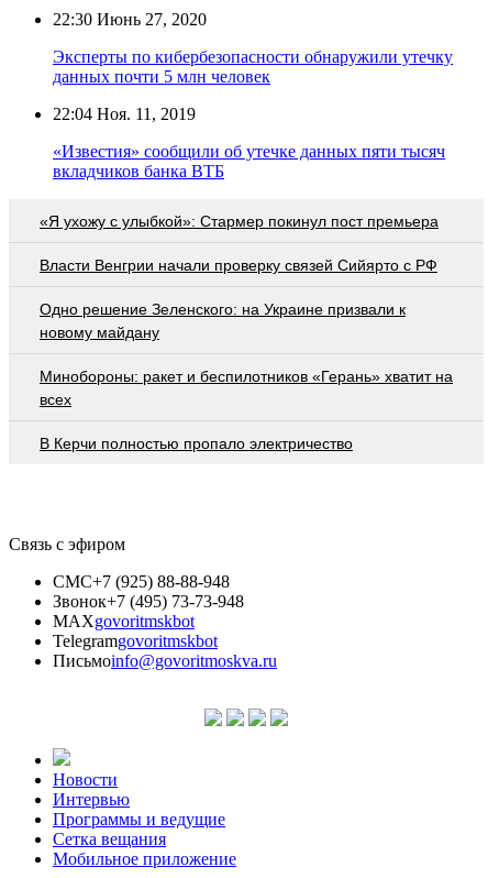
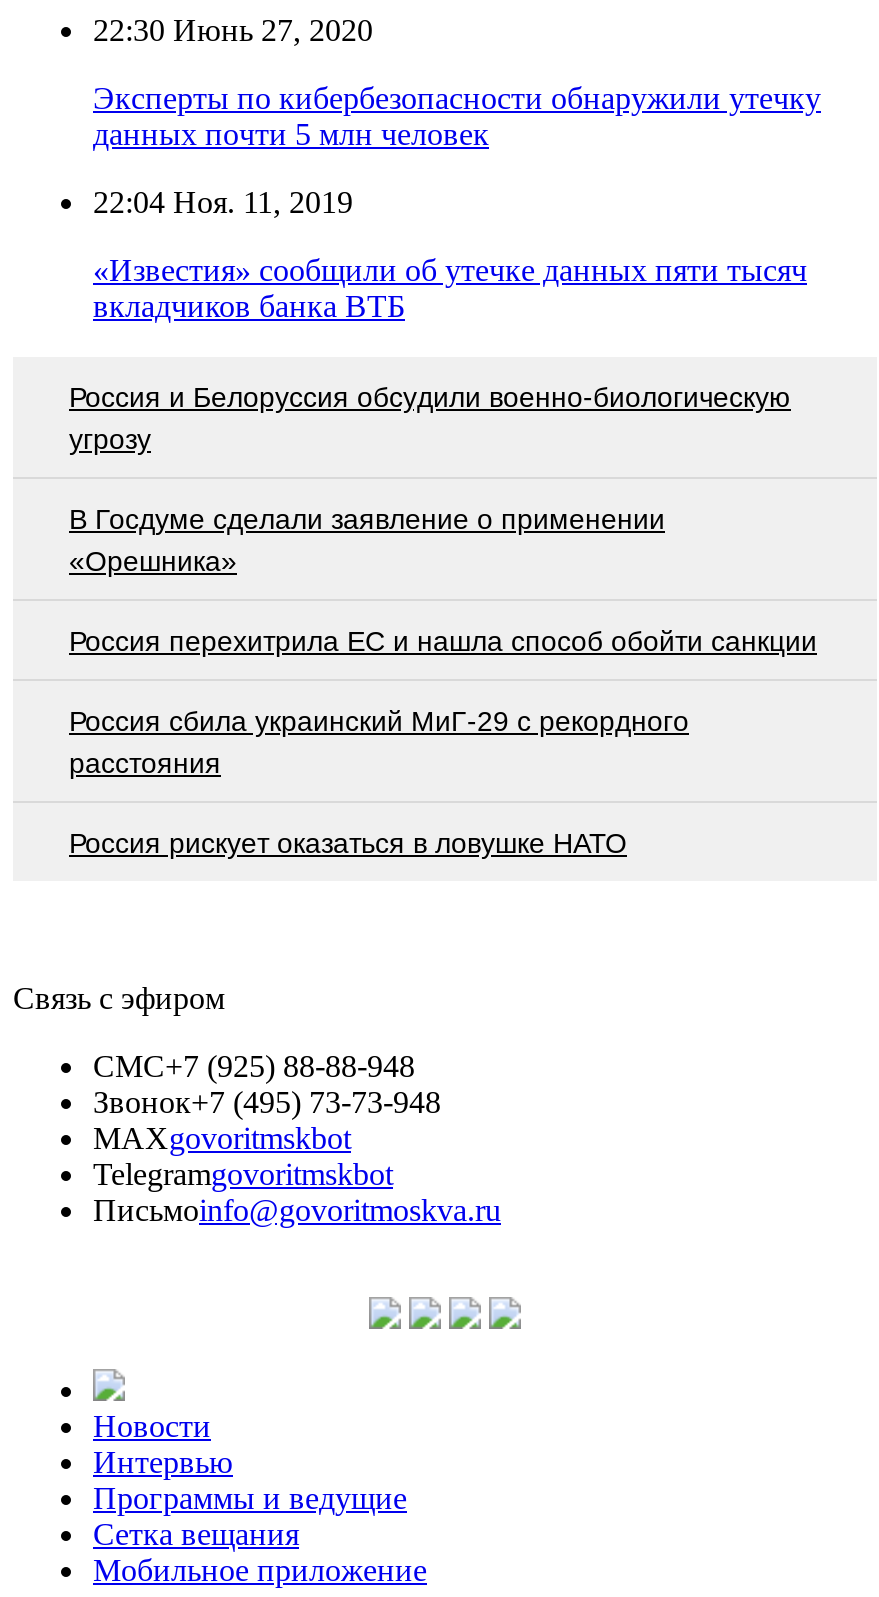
[40,212,439,230] «Я ухожу с улыбкой»: Стармер покинул пост премьера -> [69,380,791,454] Россия и Белоруссия обсудили военно-биологическую | угрозу
[40,256,437,274] Власти Венгрии начали проверку связей Сийярто с РФ -> [69,502,665,576] В Госдуме сделали заявление о применении | «Орешника»
[40,300,406,341] Одно решение Зеленского: на Украине призвали к | новому майдану -> [69,624,817,656] Россия перехитрила EC и нашла способ обойти санкции
[40,367,453,408] Минобороны: ракет и беспилотников «Герань» хватит на | всех -> [69,704,689,778] Россия сбила украинский МиГ-29 с рекордного | расстояния
[40,434,353,452] В Керчи полностью пропало электричество -> [69,826,627,858] Россия рискует оказаться в ловушке НАТО

